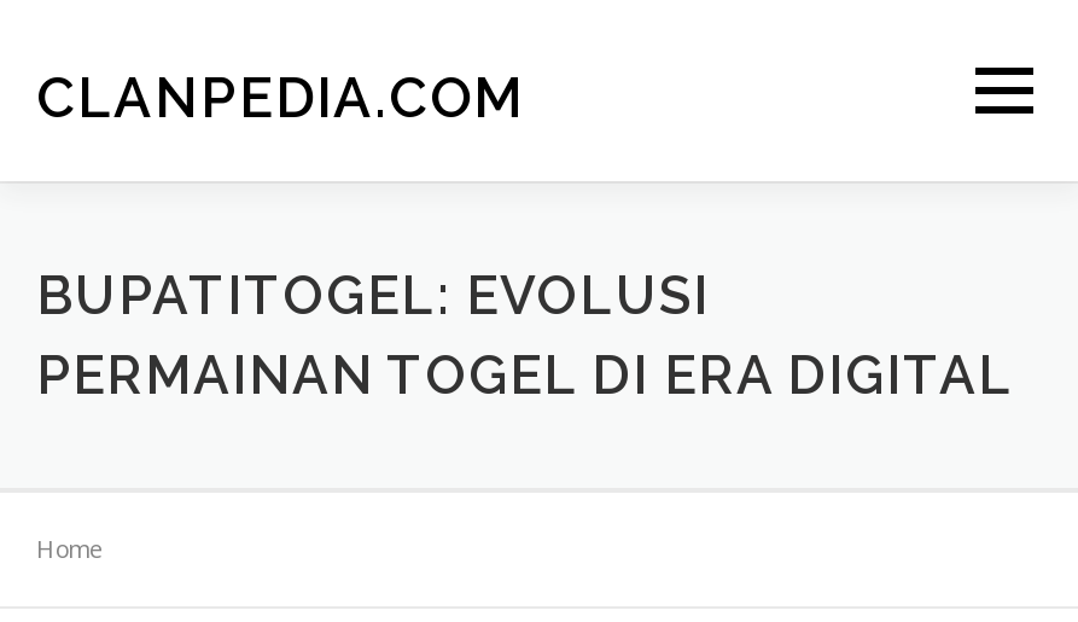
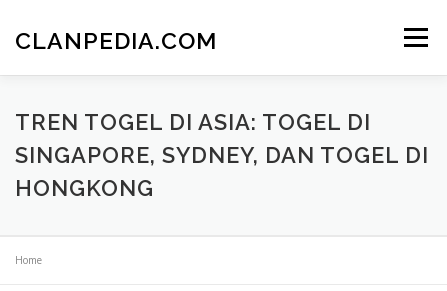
[36,263,1014,406] BUPATITOGEL: EVOLUSI | PERMAINAN TOGEL DI ERA DIGITAL -> [15,109,429,201] TREN TOGEL DI ASIA: TOGEL DI | SINGAPORE, SYDNEY, DAN TOGEL DI | HONGKONG

